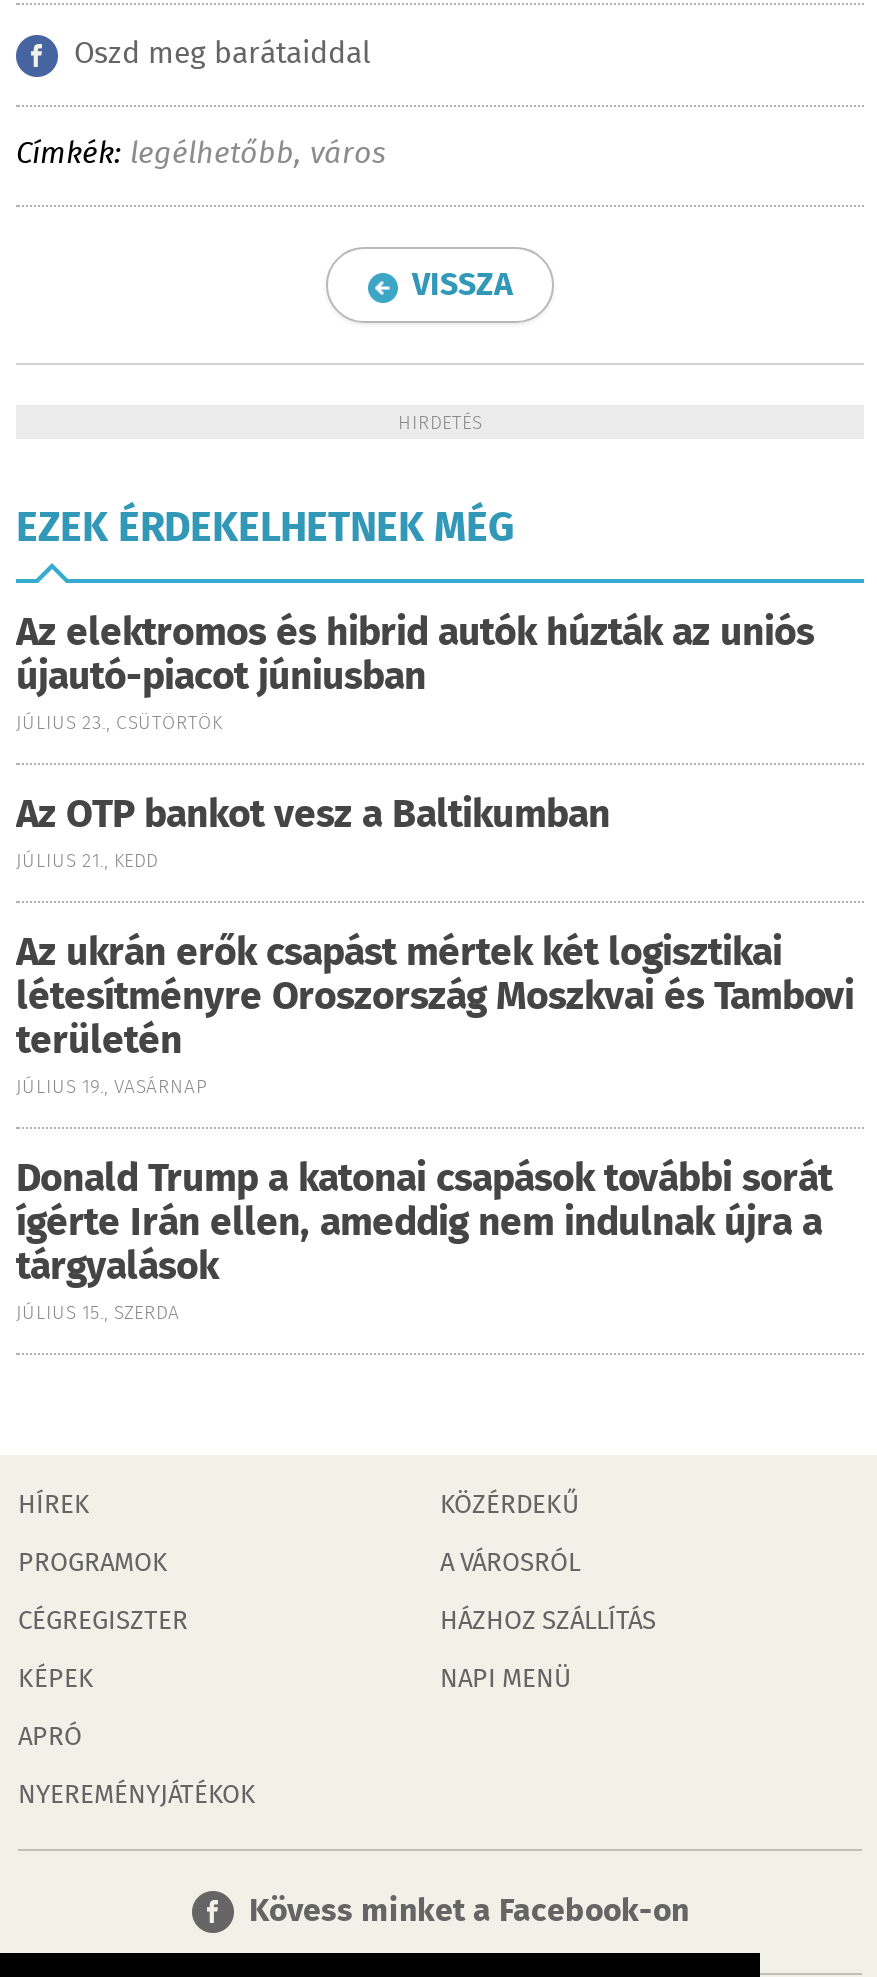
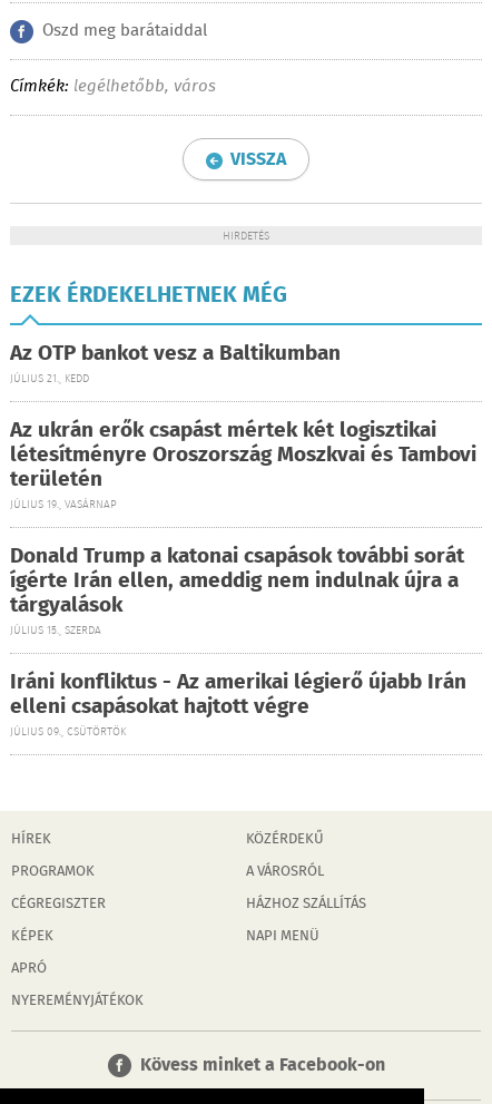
[16,605,814,739] Az elektromos és hibrid autók húzták az uniós | újautó-piacot júniusban | JÚLIUS 23., CSÜTÖRTÖK -> none
moved [16,787,854,1329] -> [10,338,476,639]: Az OTP bankot vesz a Baltikumban | JÚLIUS 21., KEDD | Az ukrán erők csapást mértek két logisztikai | ... | tárgyalások | JÚLIUS 15., SZERDA
none -> [10,666,466,741] Iráni konfliktus - Az amerikai légierő újabb Irán | elleni csapásokat hajtott végre | JÚLIUS 09., CSÜTÖRTÖK

